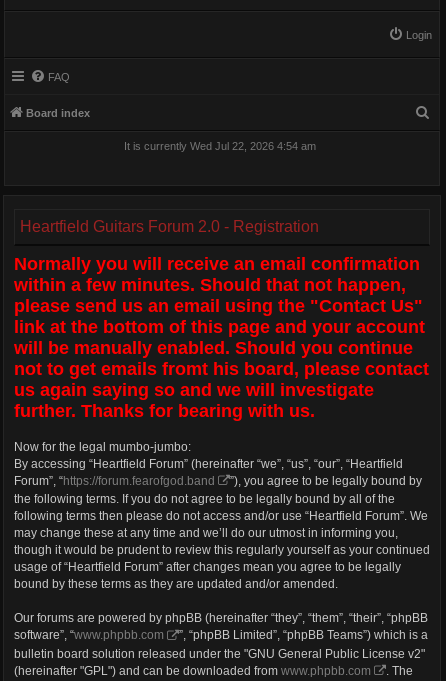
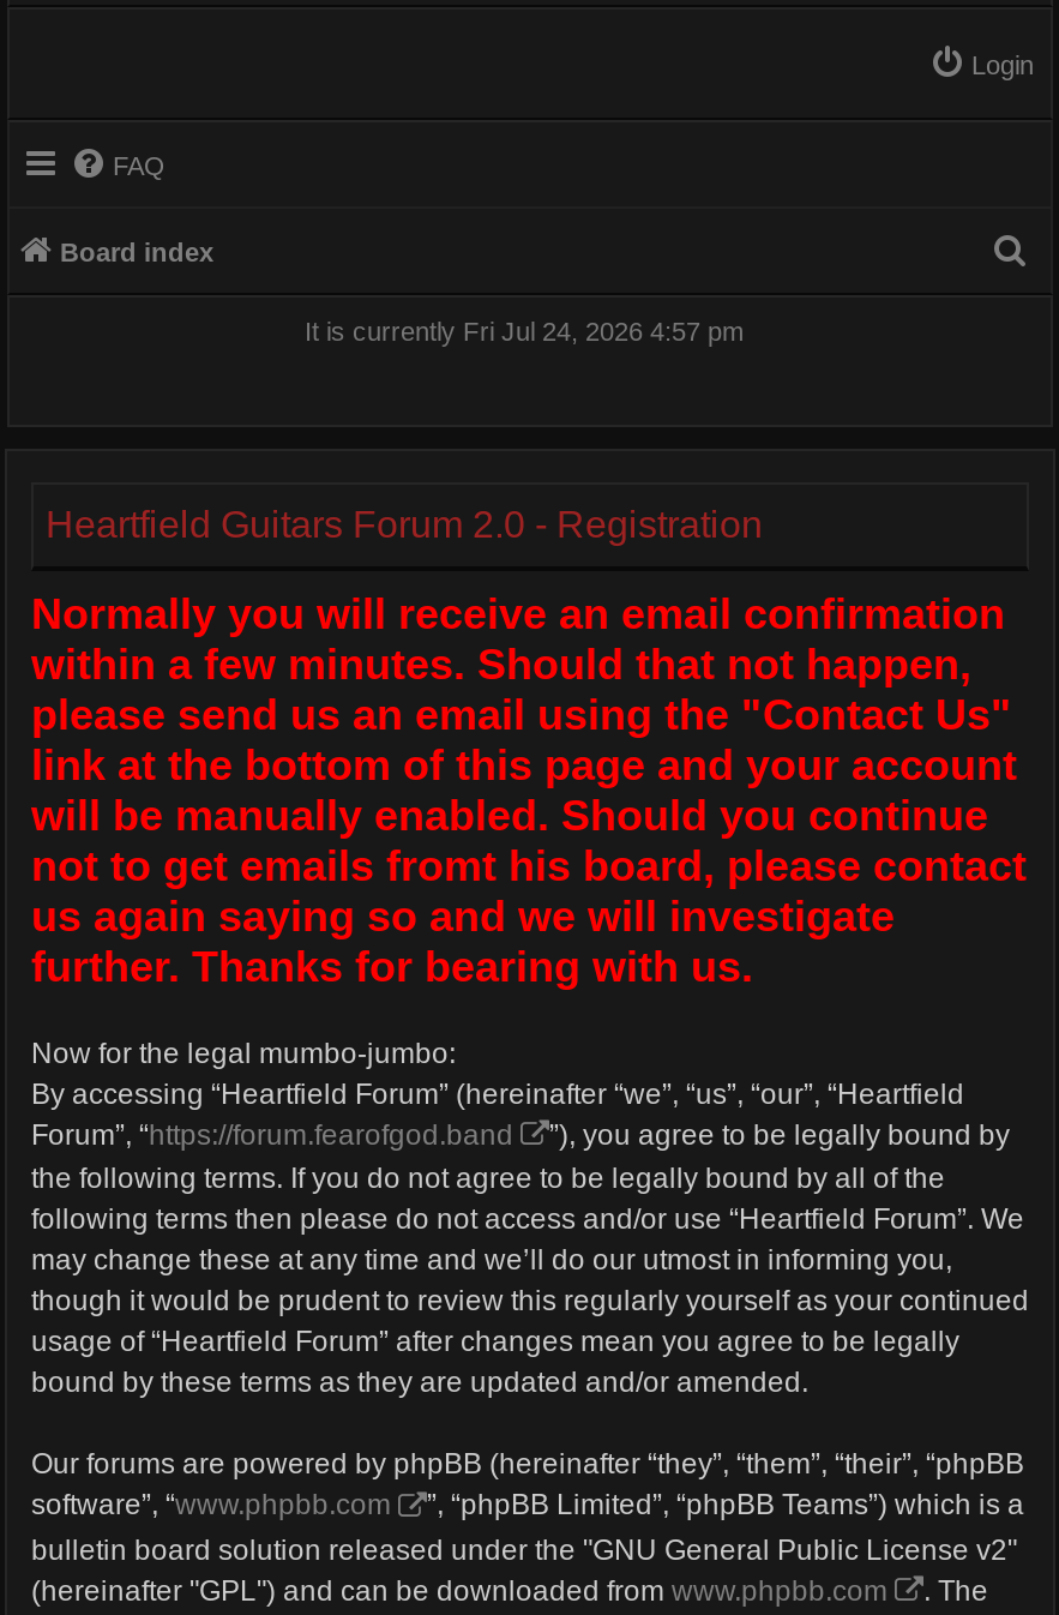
[123,140,315,152] It is currently Wed Jul 22, 2026 4:54 am -> [305,317,744,346] It is currently Fri Jul 24, 2026 4:57 pm

